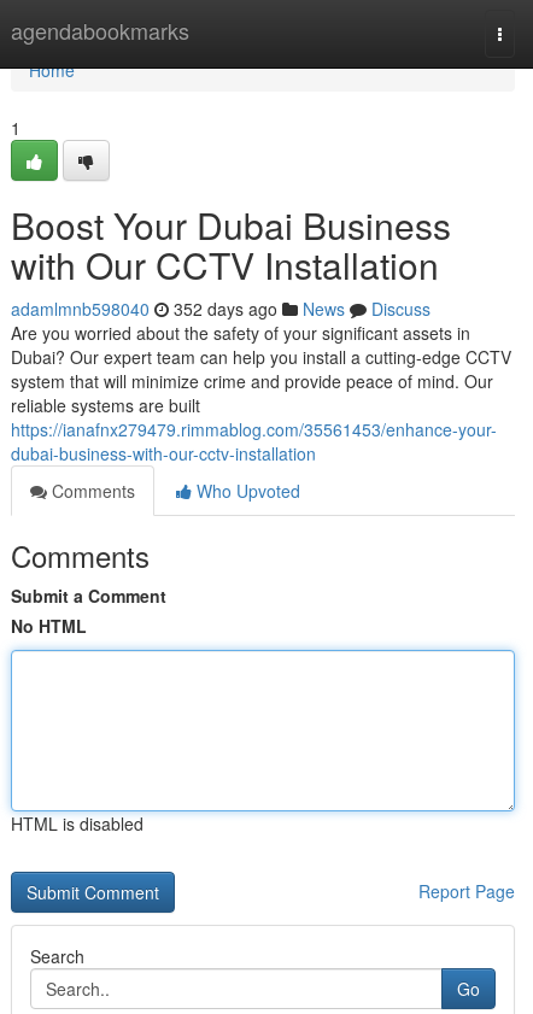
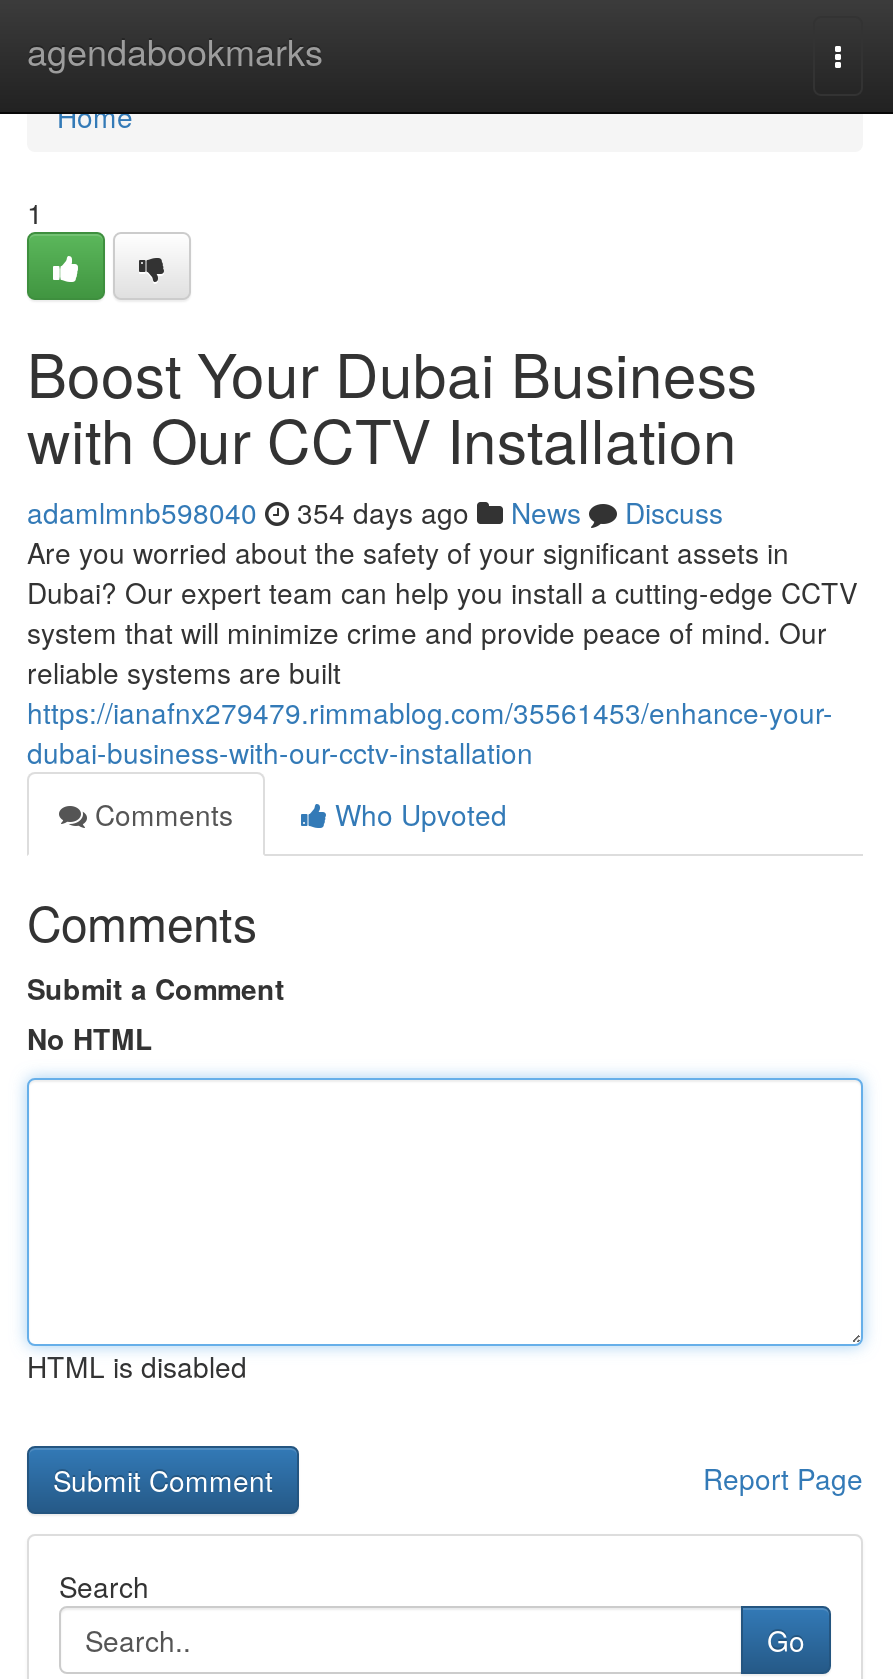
[11,297,430,321] adamlmnb598040 352 days ago News Discuss -> [27,492,723,532] adamlmnb598040 354 days ago News Discuss

